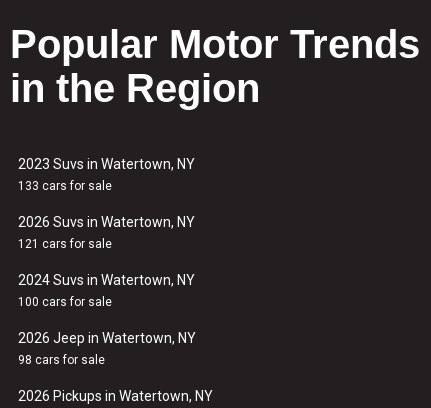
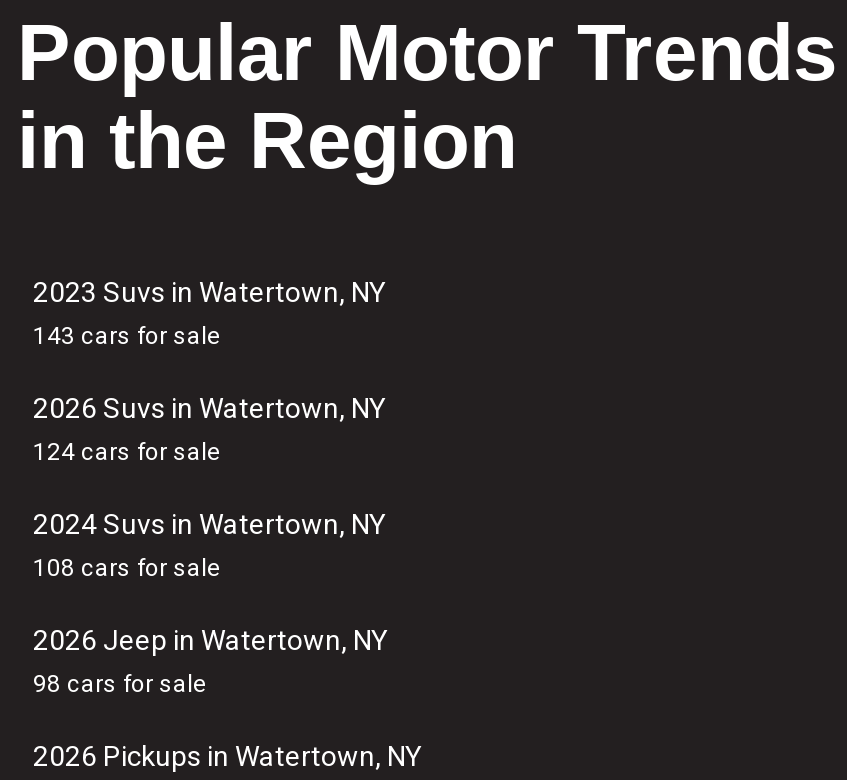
[18,179,112,193] 133 cars for sale -> [33,322,221,350] 143 cars for sale
[18,237,112,251] 121 cars for sale -> [33,438,221,466] 124 cars for sale
[18,295,112,309] 100 cars for sale -> [33,554,221,582] 108 cars for sale

